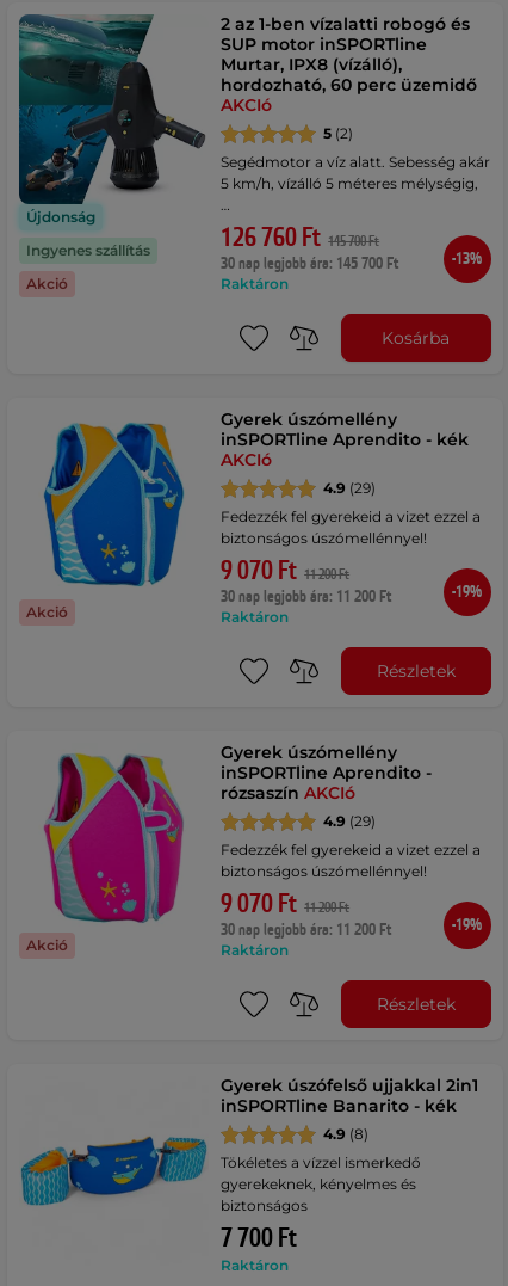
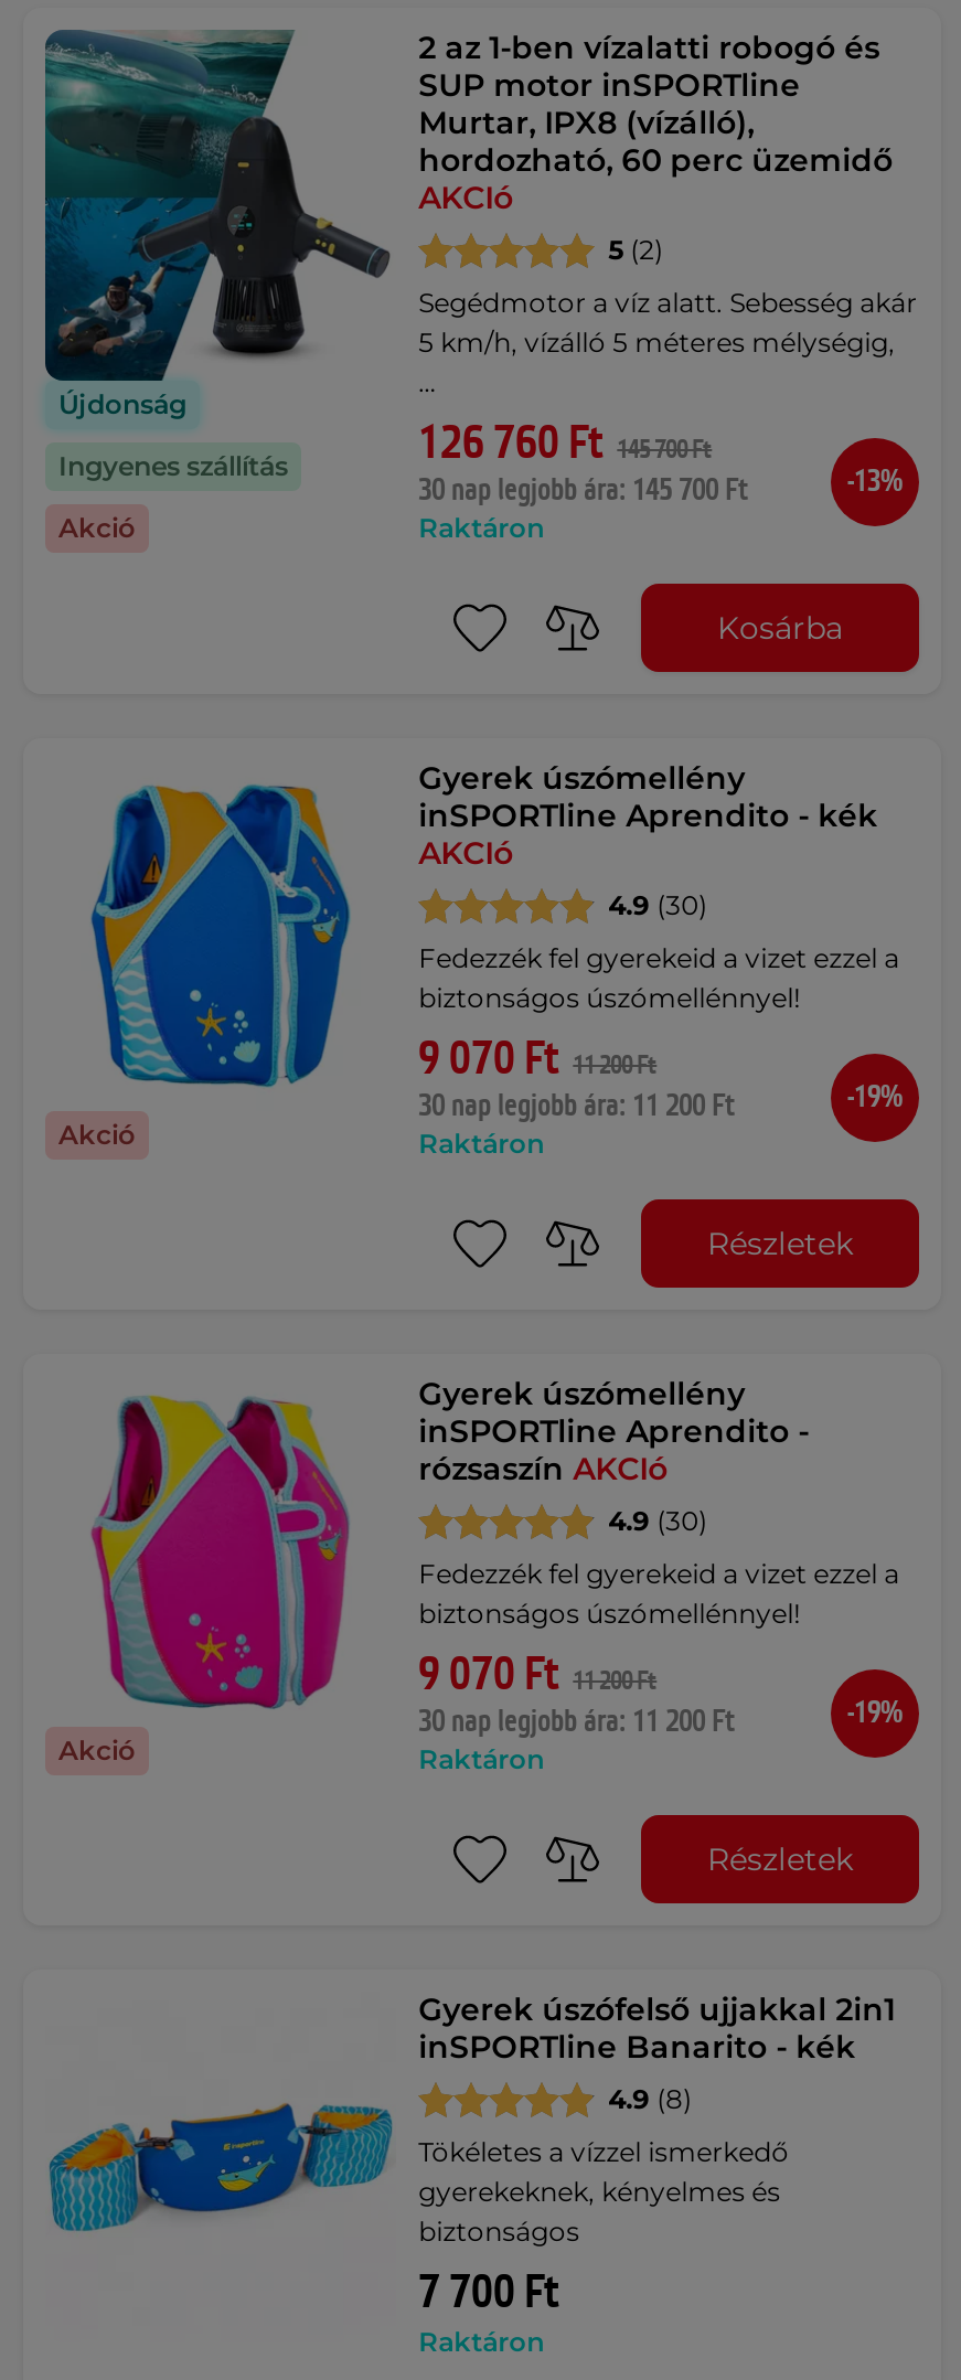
[323,479,376,497] 4.9 (29) -> [608,888,708,921] 4.9 (30)
[323,812,376,830] 4.9 (29) -> [608,1504,708,1537] 4.9 (30)

